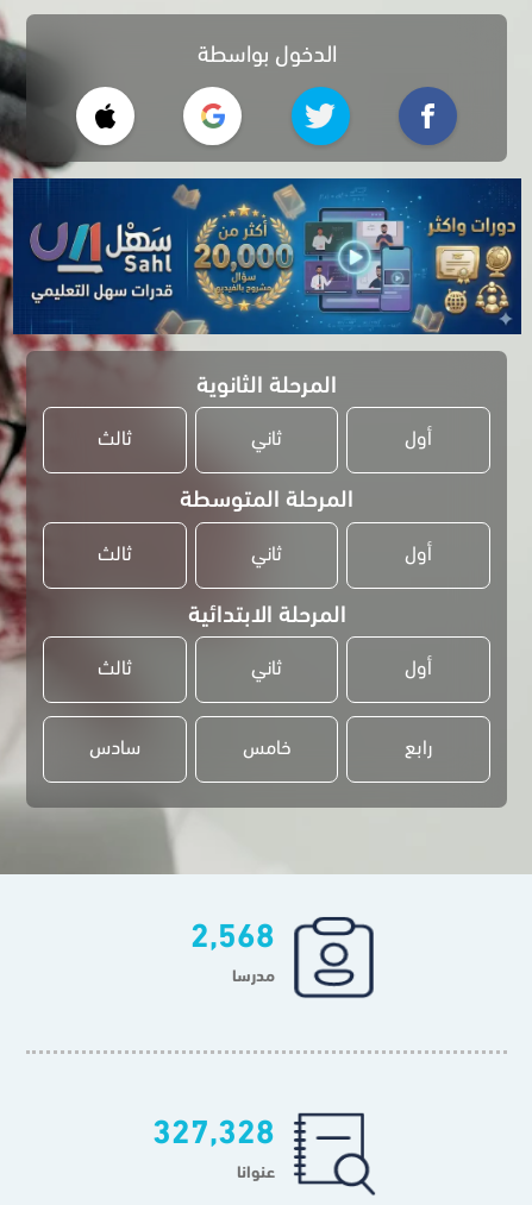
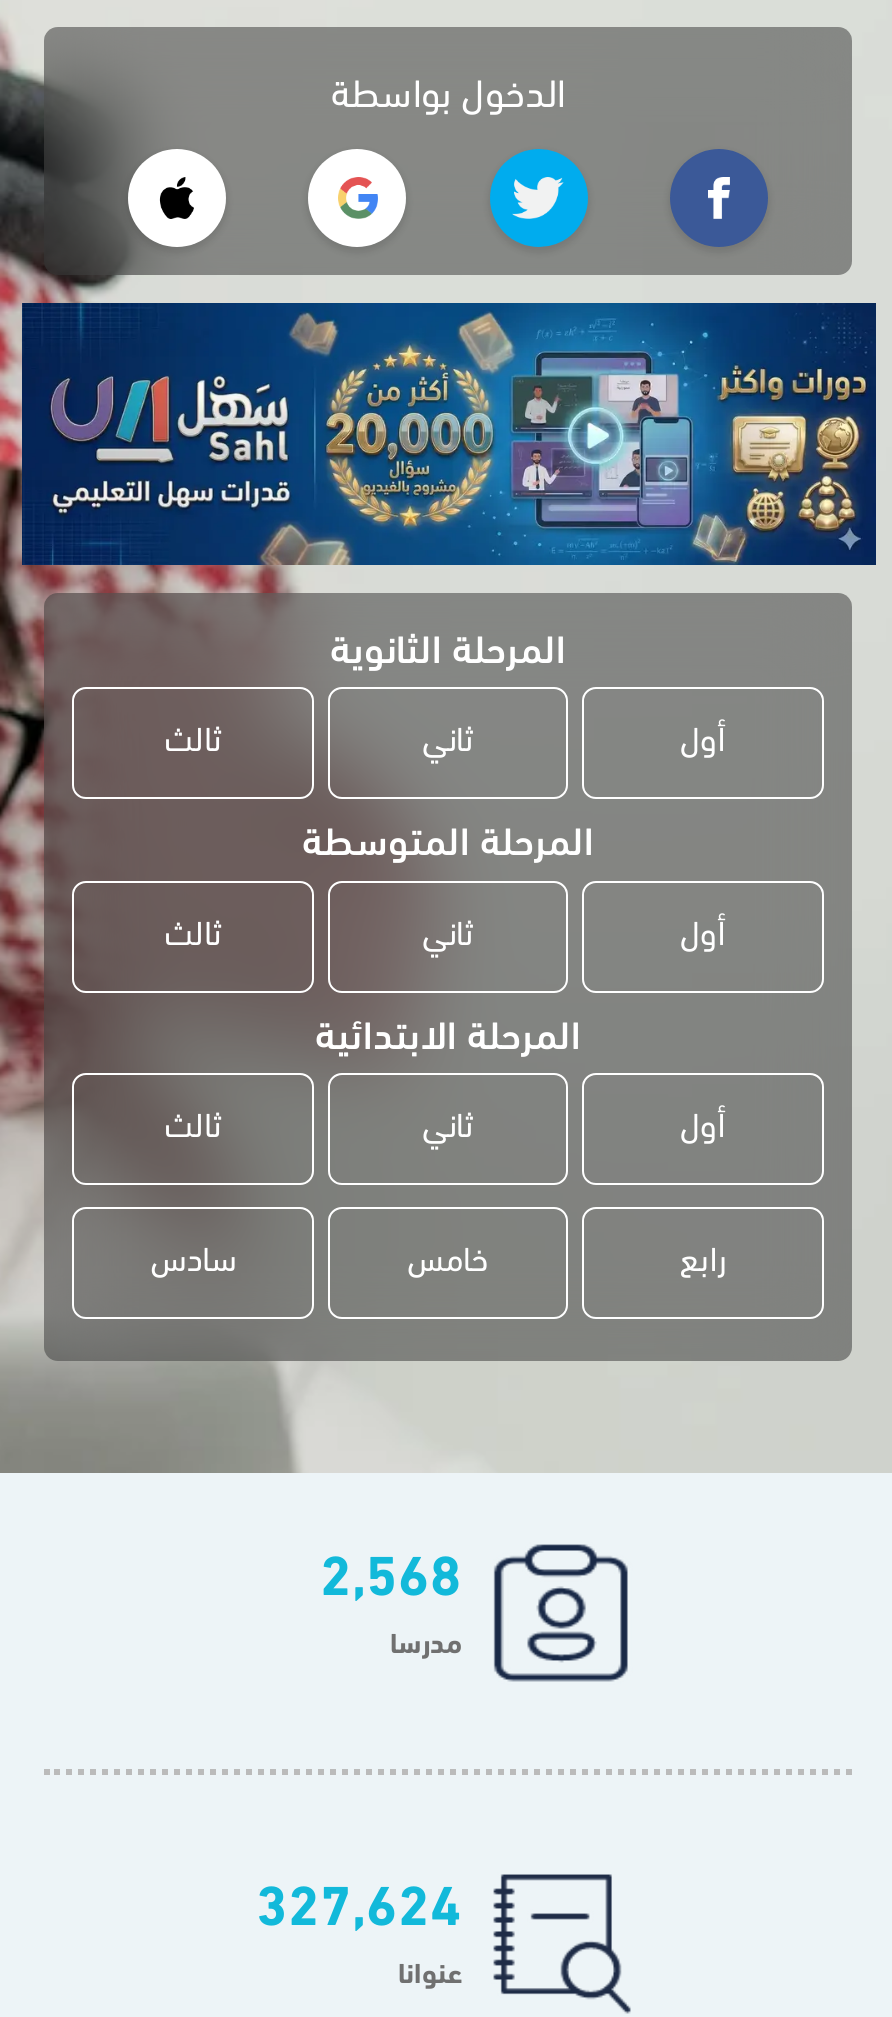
[152,1103,275,1153] 327,328 -> [256,1857,462,1941] 327,624

